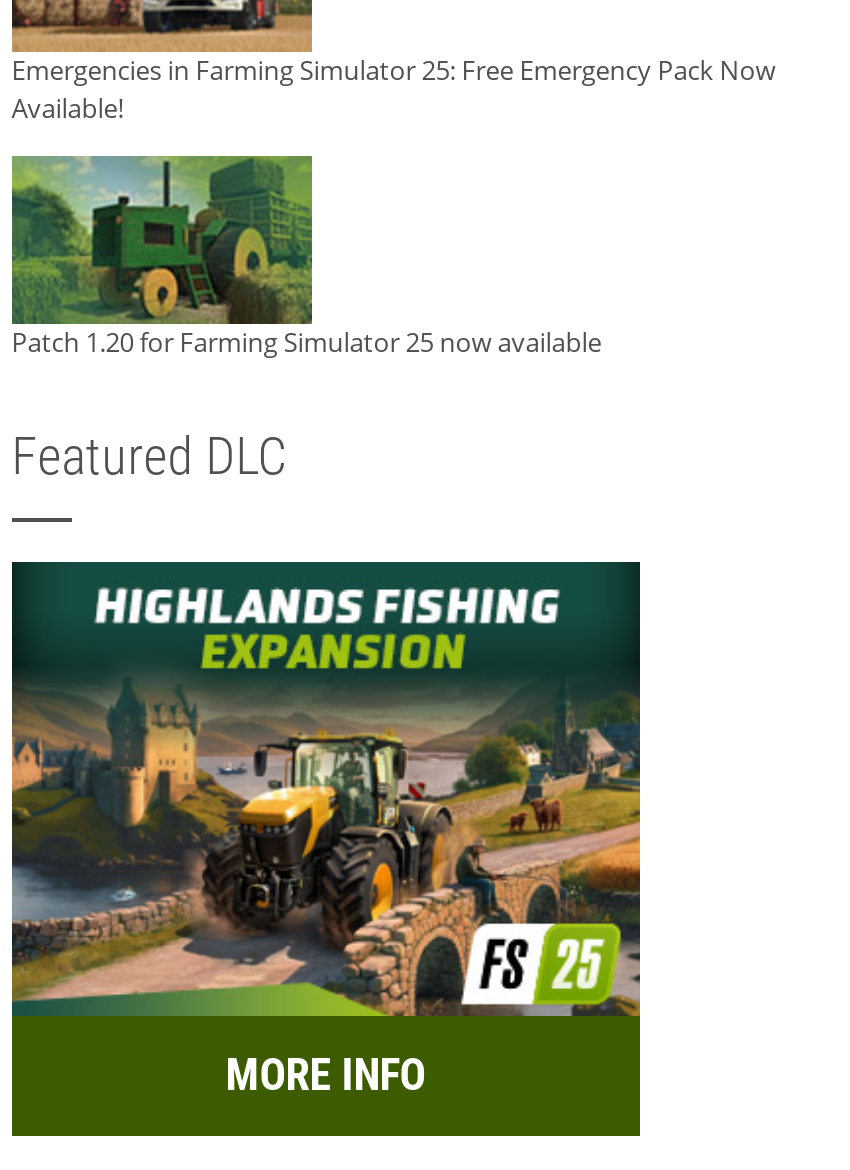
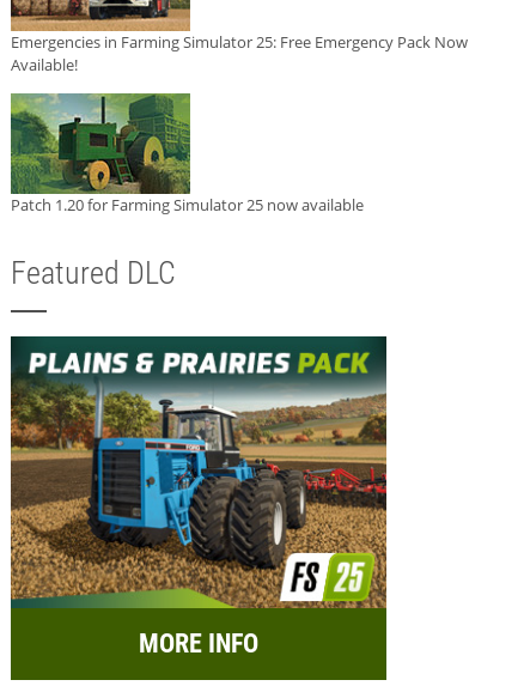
[10,586,642,1016] [image] -> [10,351,388,609] [image]

